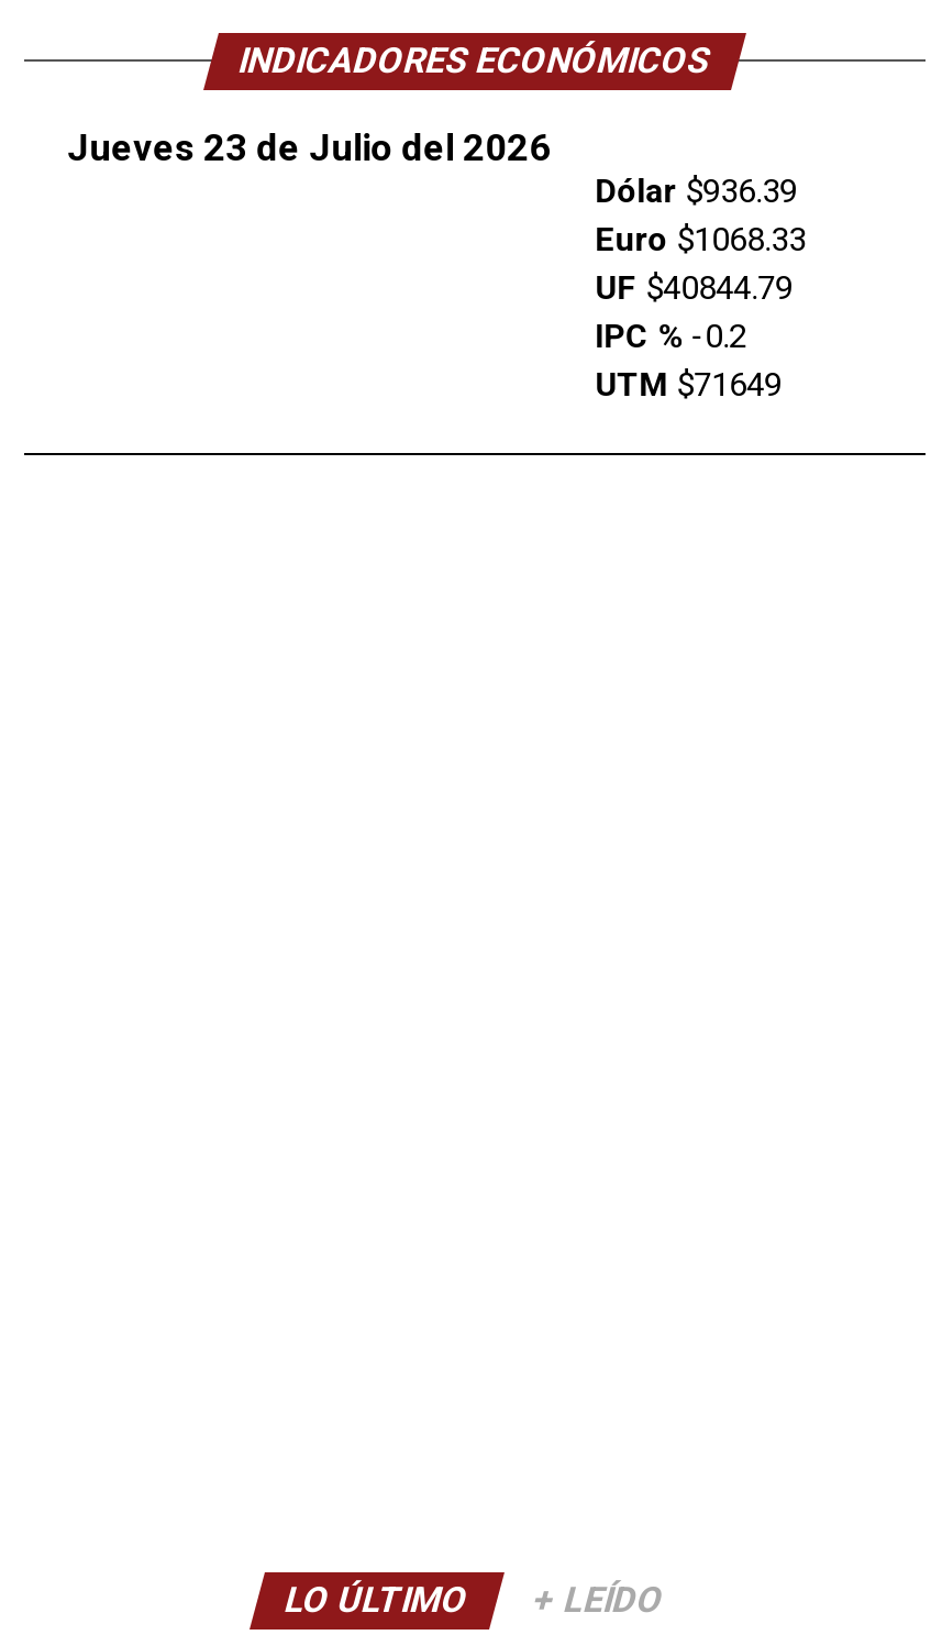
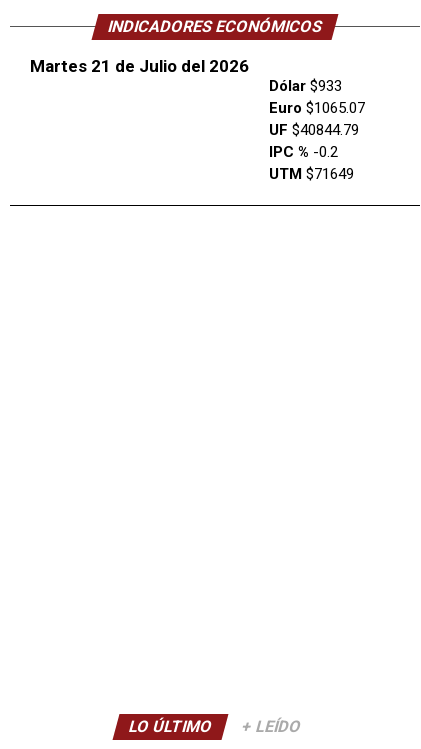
[67,125,551,169] Jueves 23 de Julio del 2026 -> [30,56,249,76] Martes 21 de Julio del 2026
[595,171,797,210] Dólar $936.39 -> [269,77,342,95] Dólar $933
[595,219,806,259] Euro $1068.33 -> [269,99,365,117] Euro $1065.07

